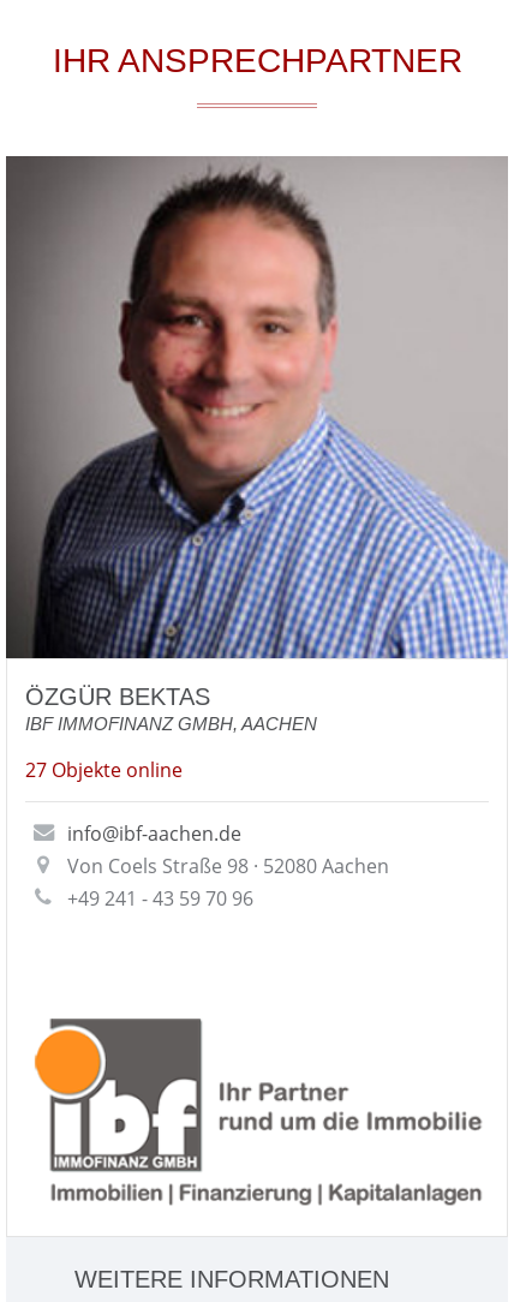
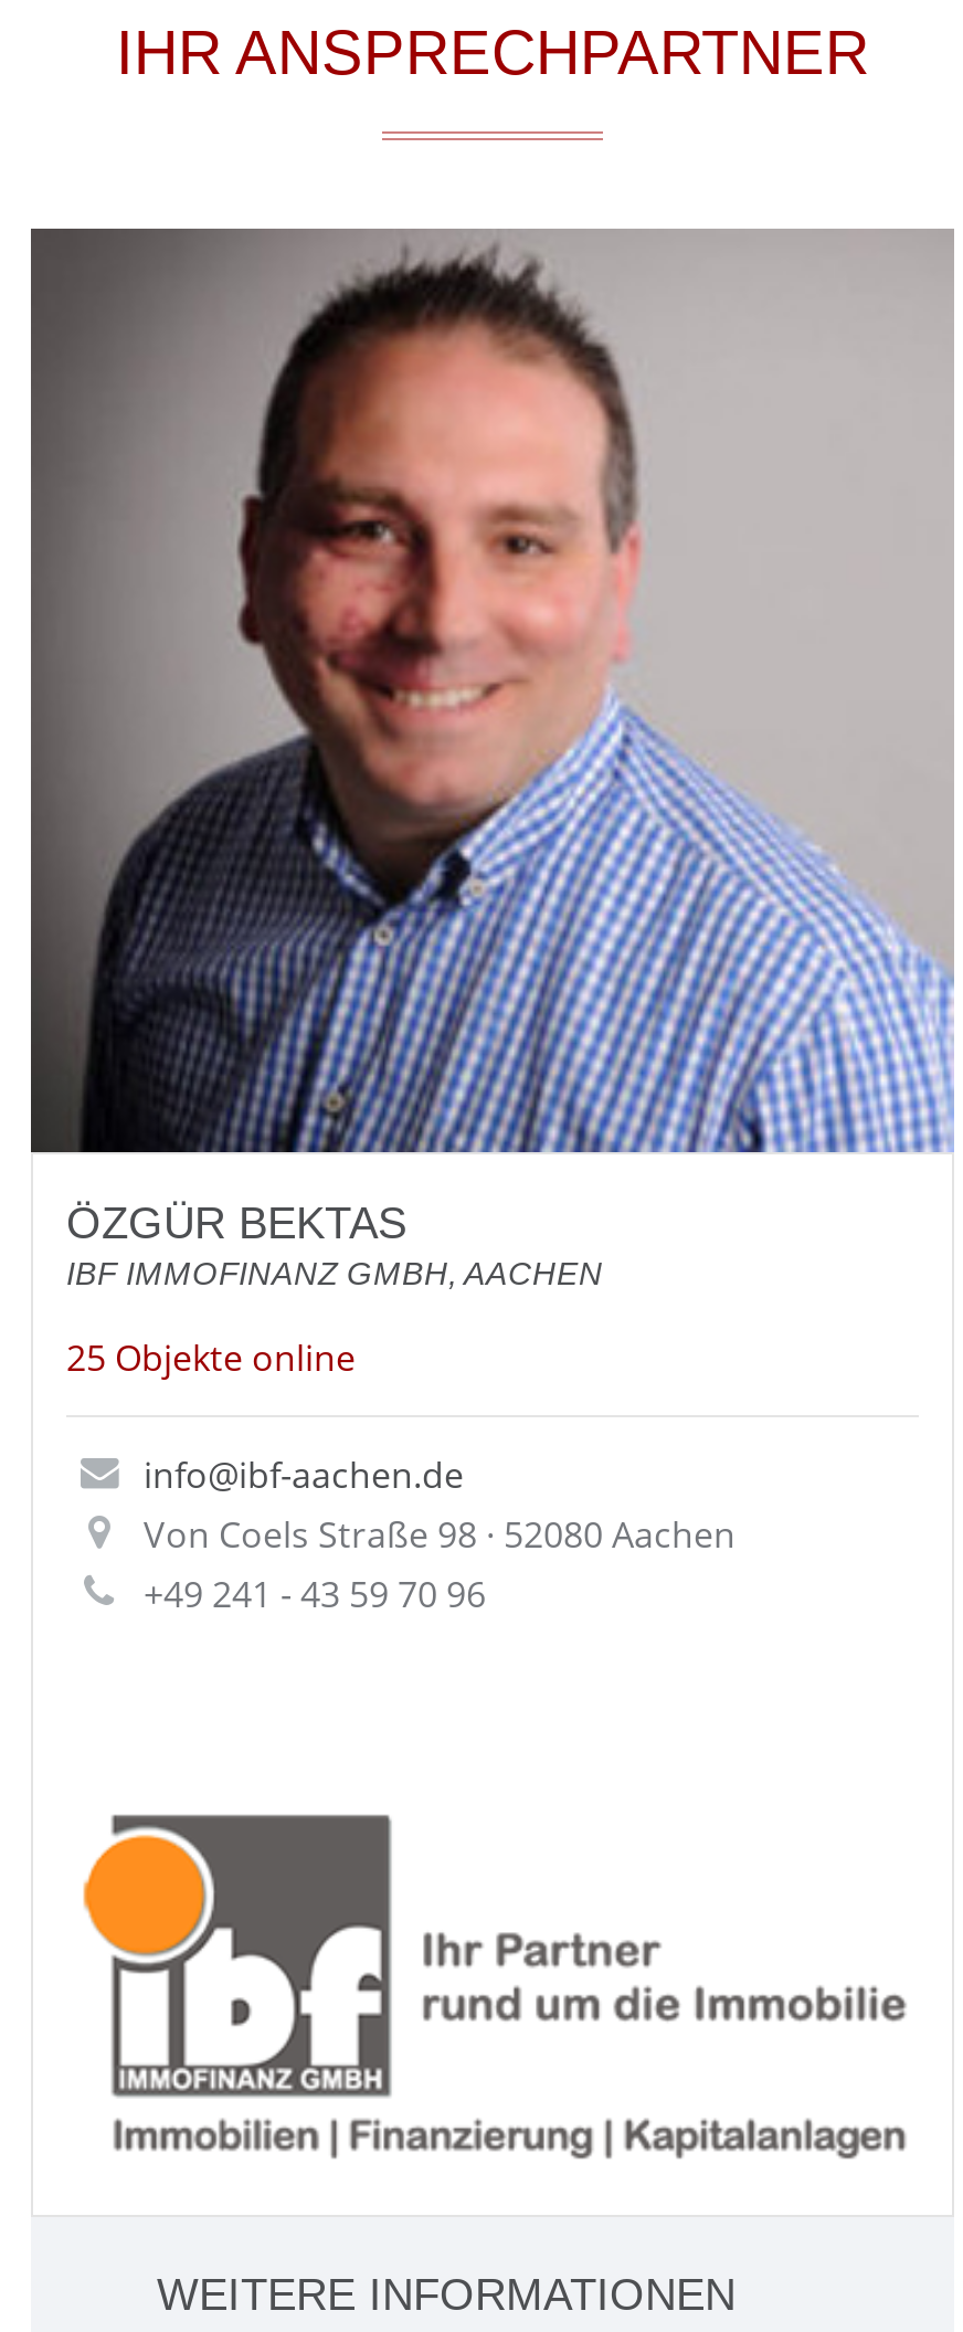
[25,757,183,783] 27 Objekte online -> [66,1333,356,1382] 25 Objekte online

